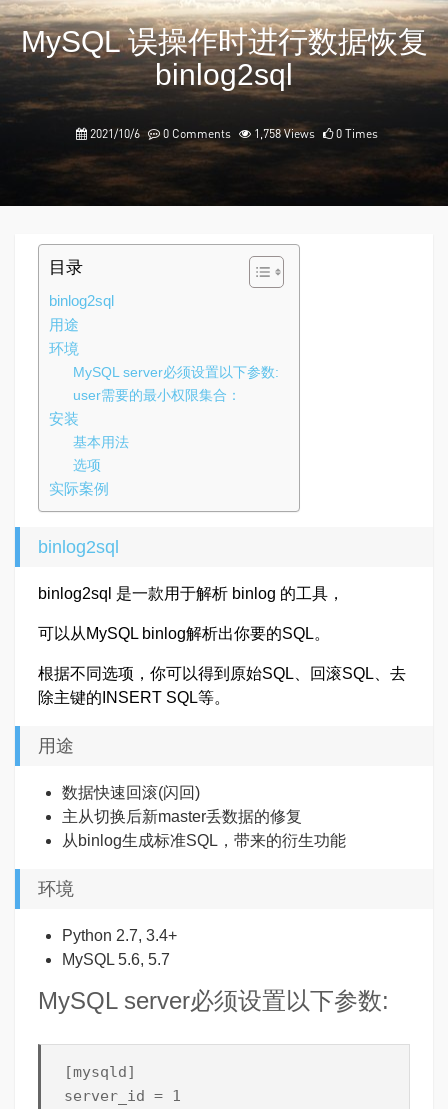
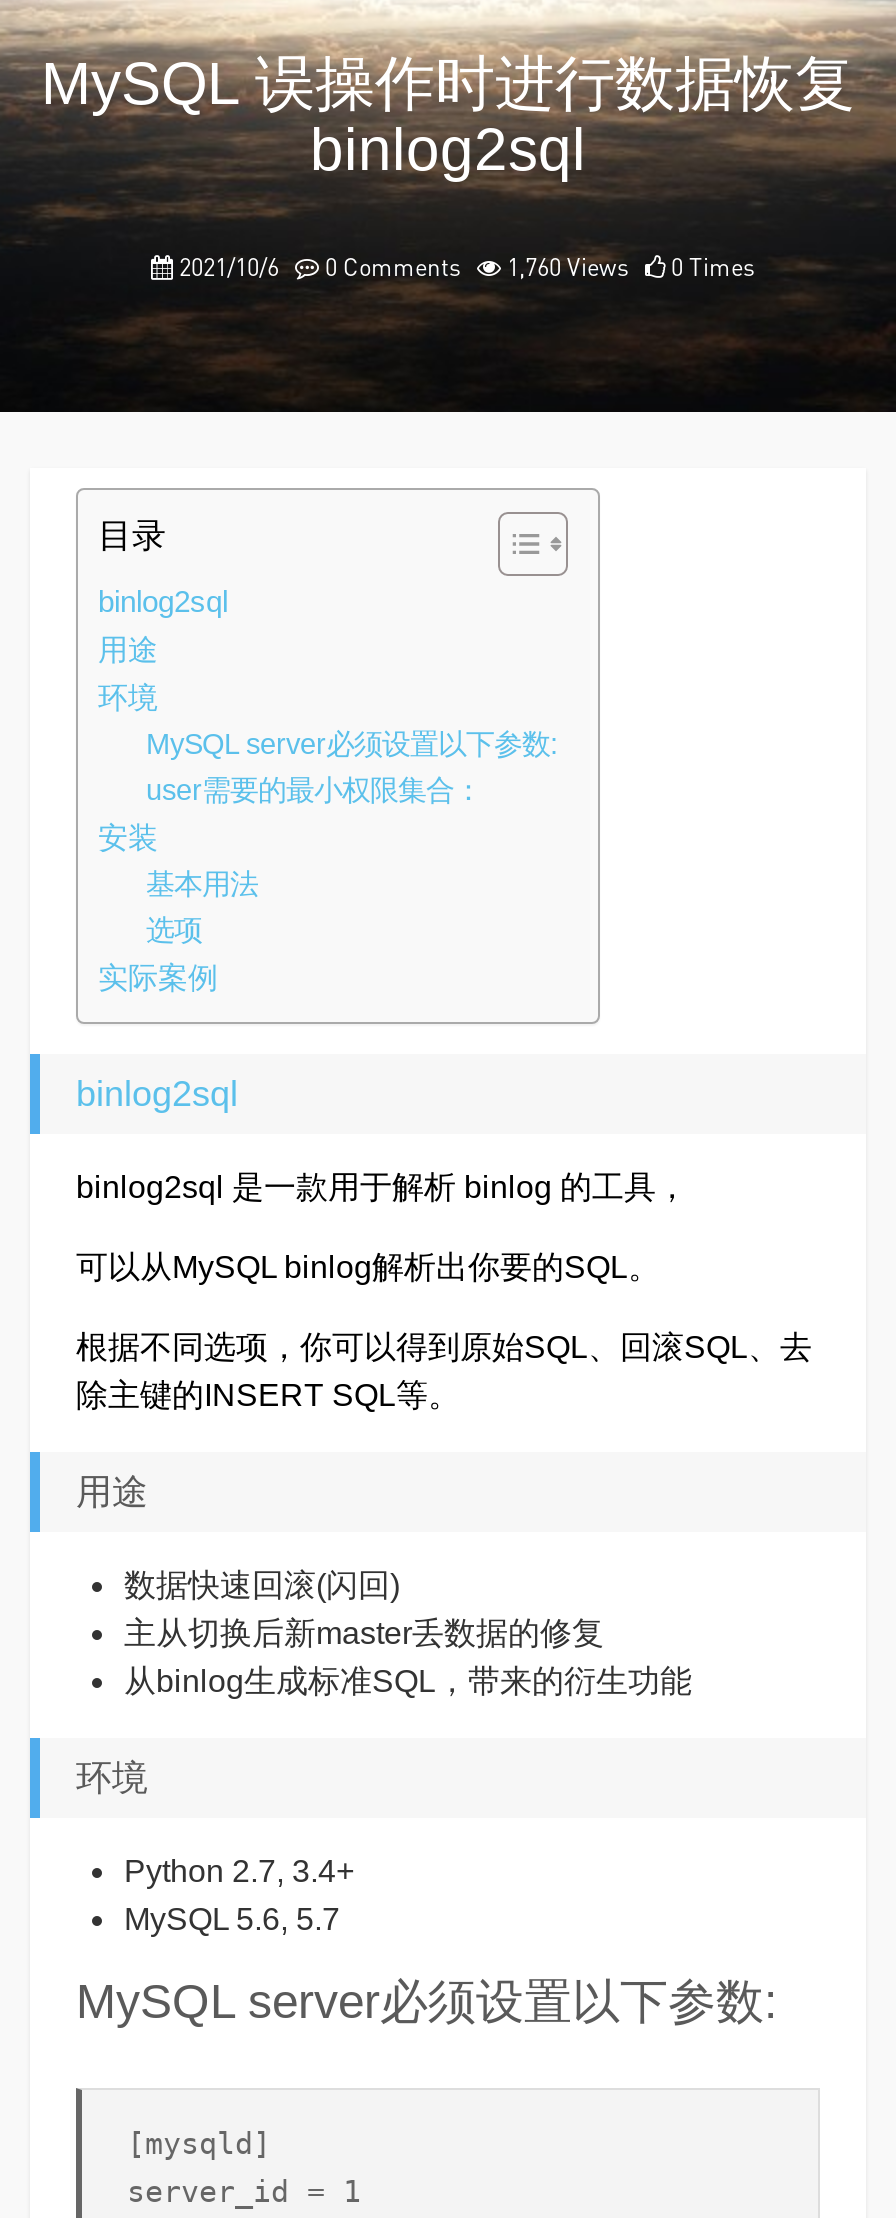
[250,126,317,141] 1,758 Views -> [501,251,635,281] 1,760 Views

